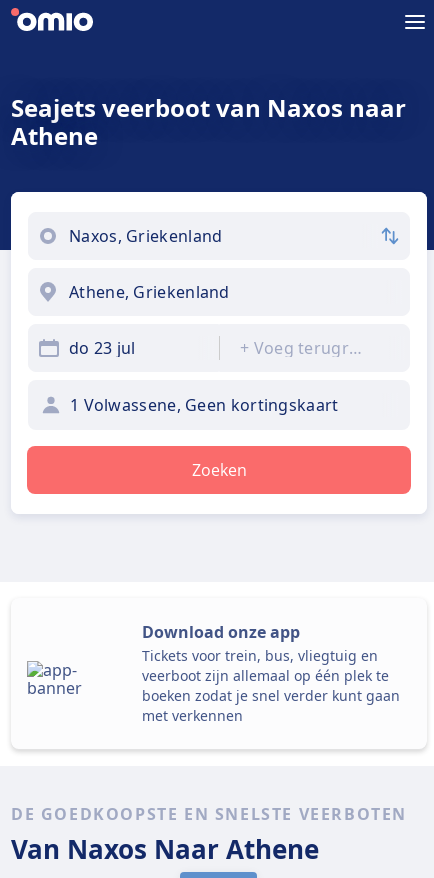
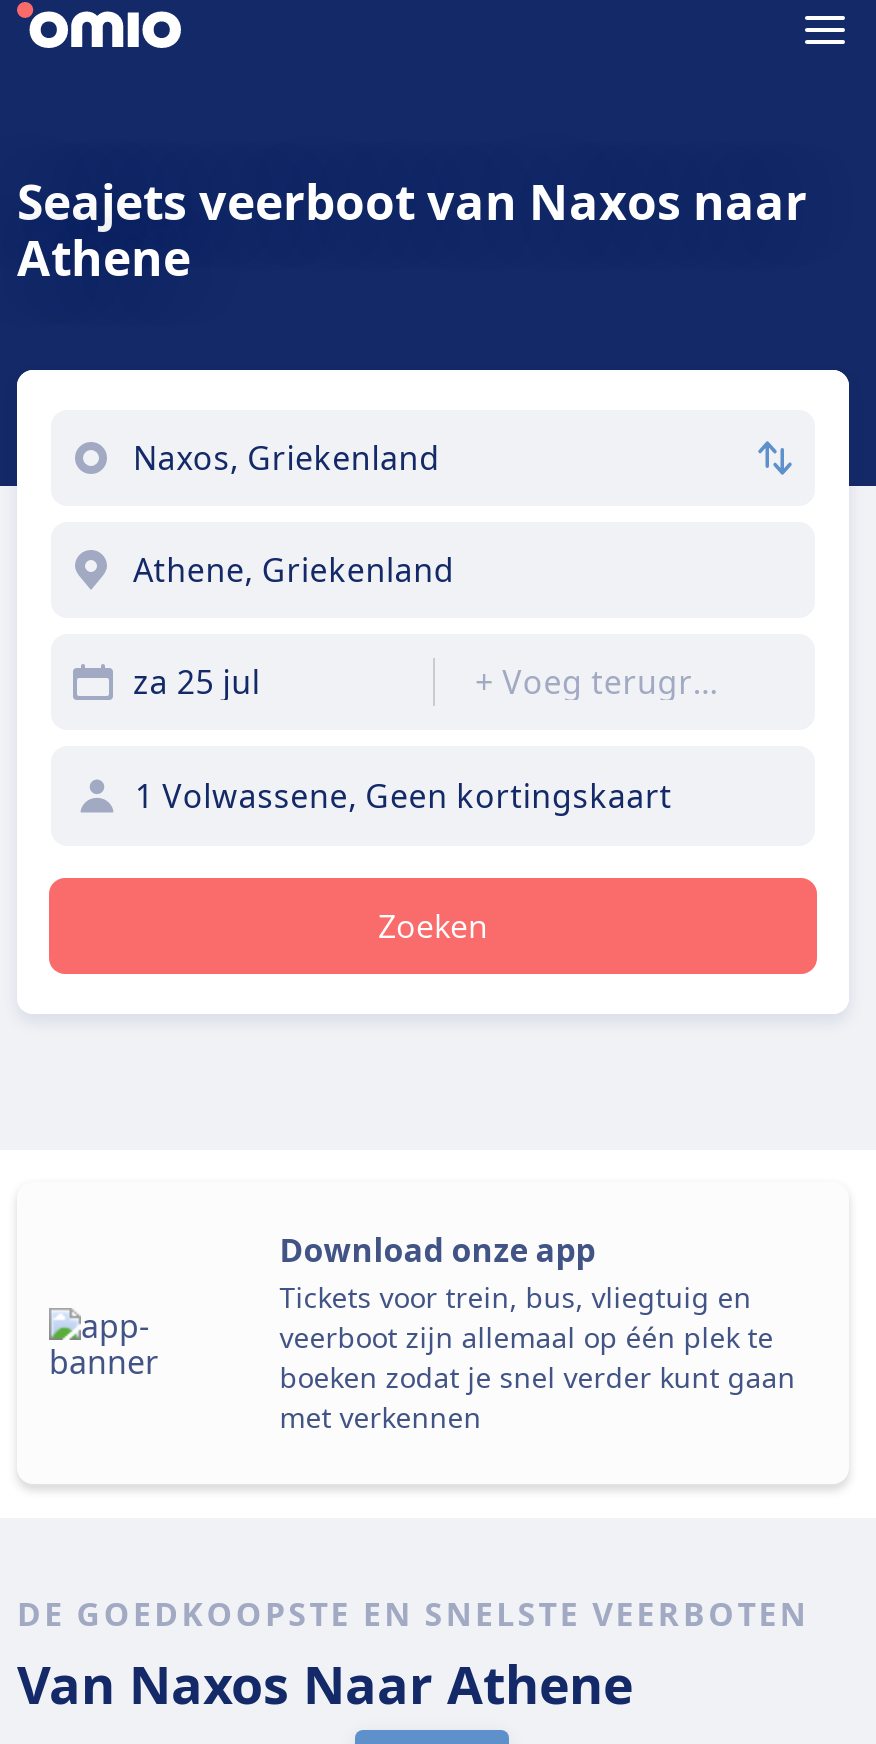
[69,337,136,359] do 23 jul -> [133,660,260,704] za 25 jul

